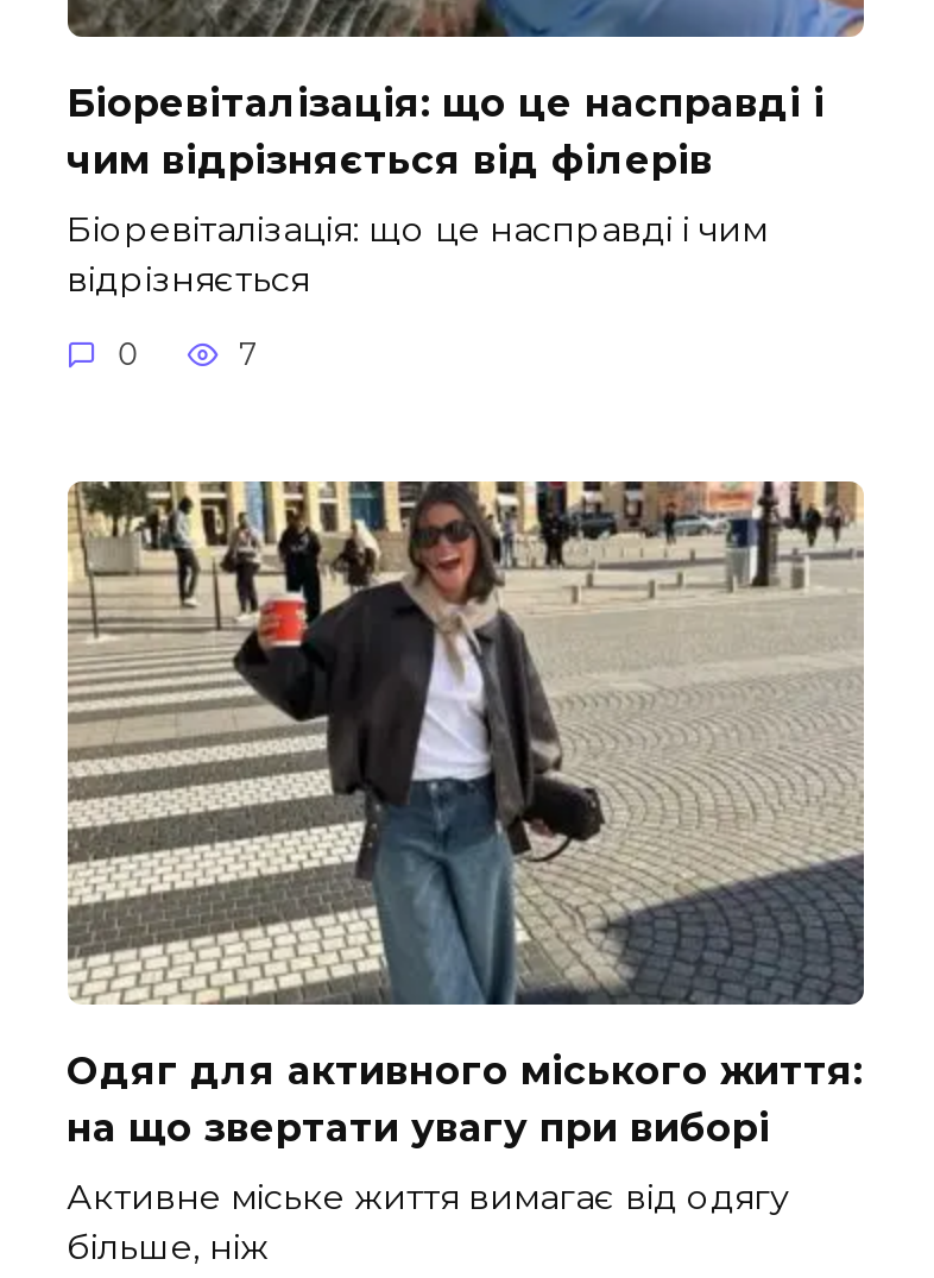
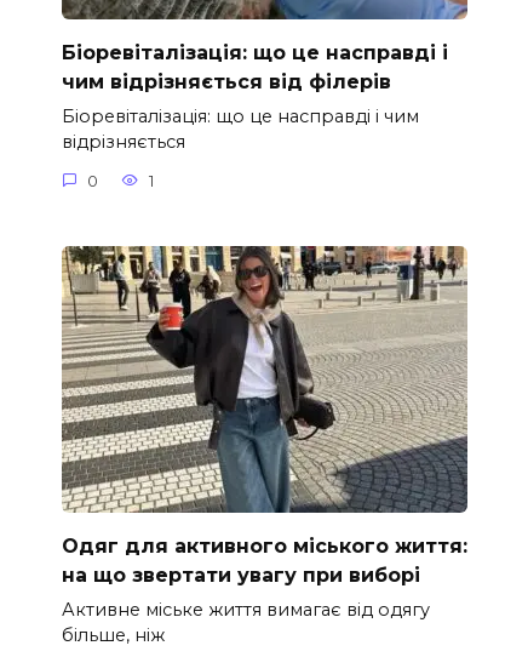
[239,337,255,373] 7 -> [149,172,154,190] 1

